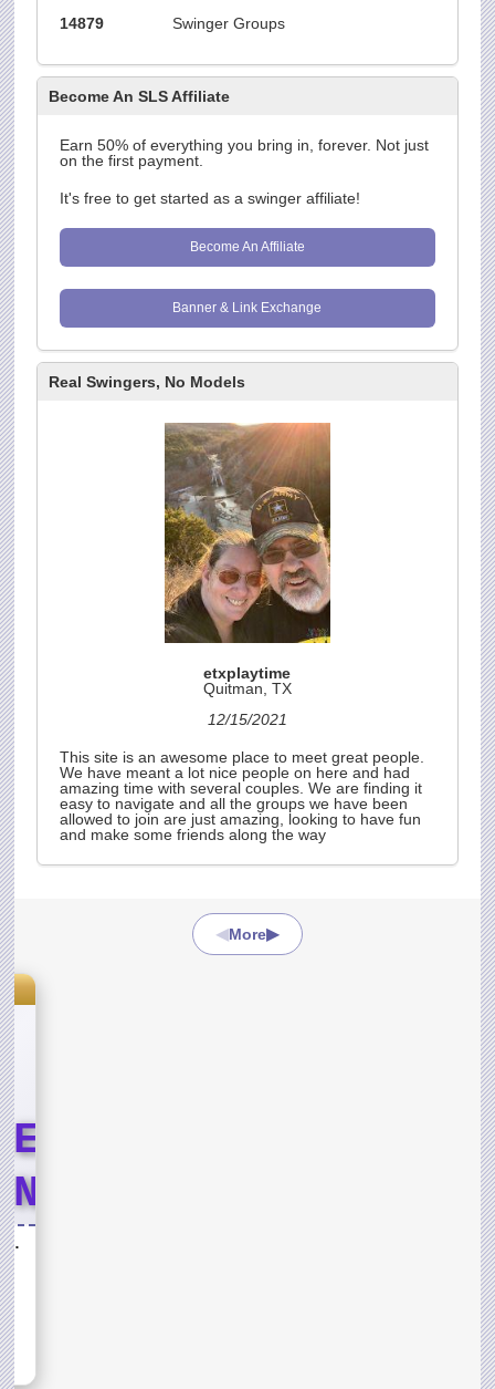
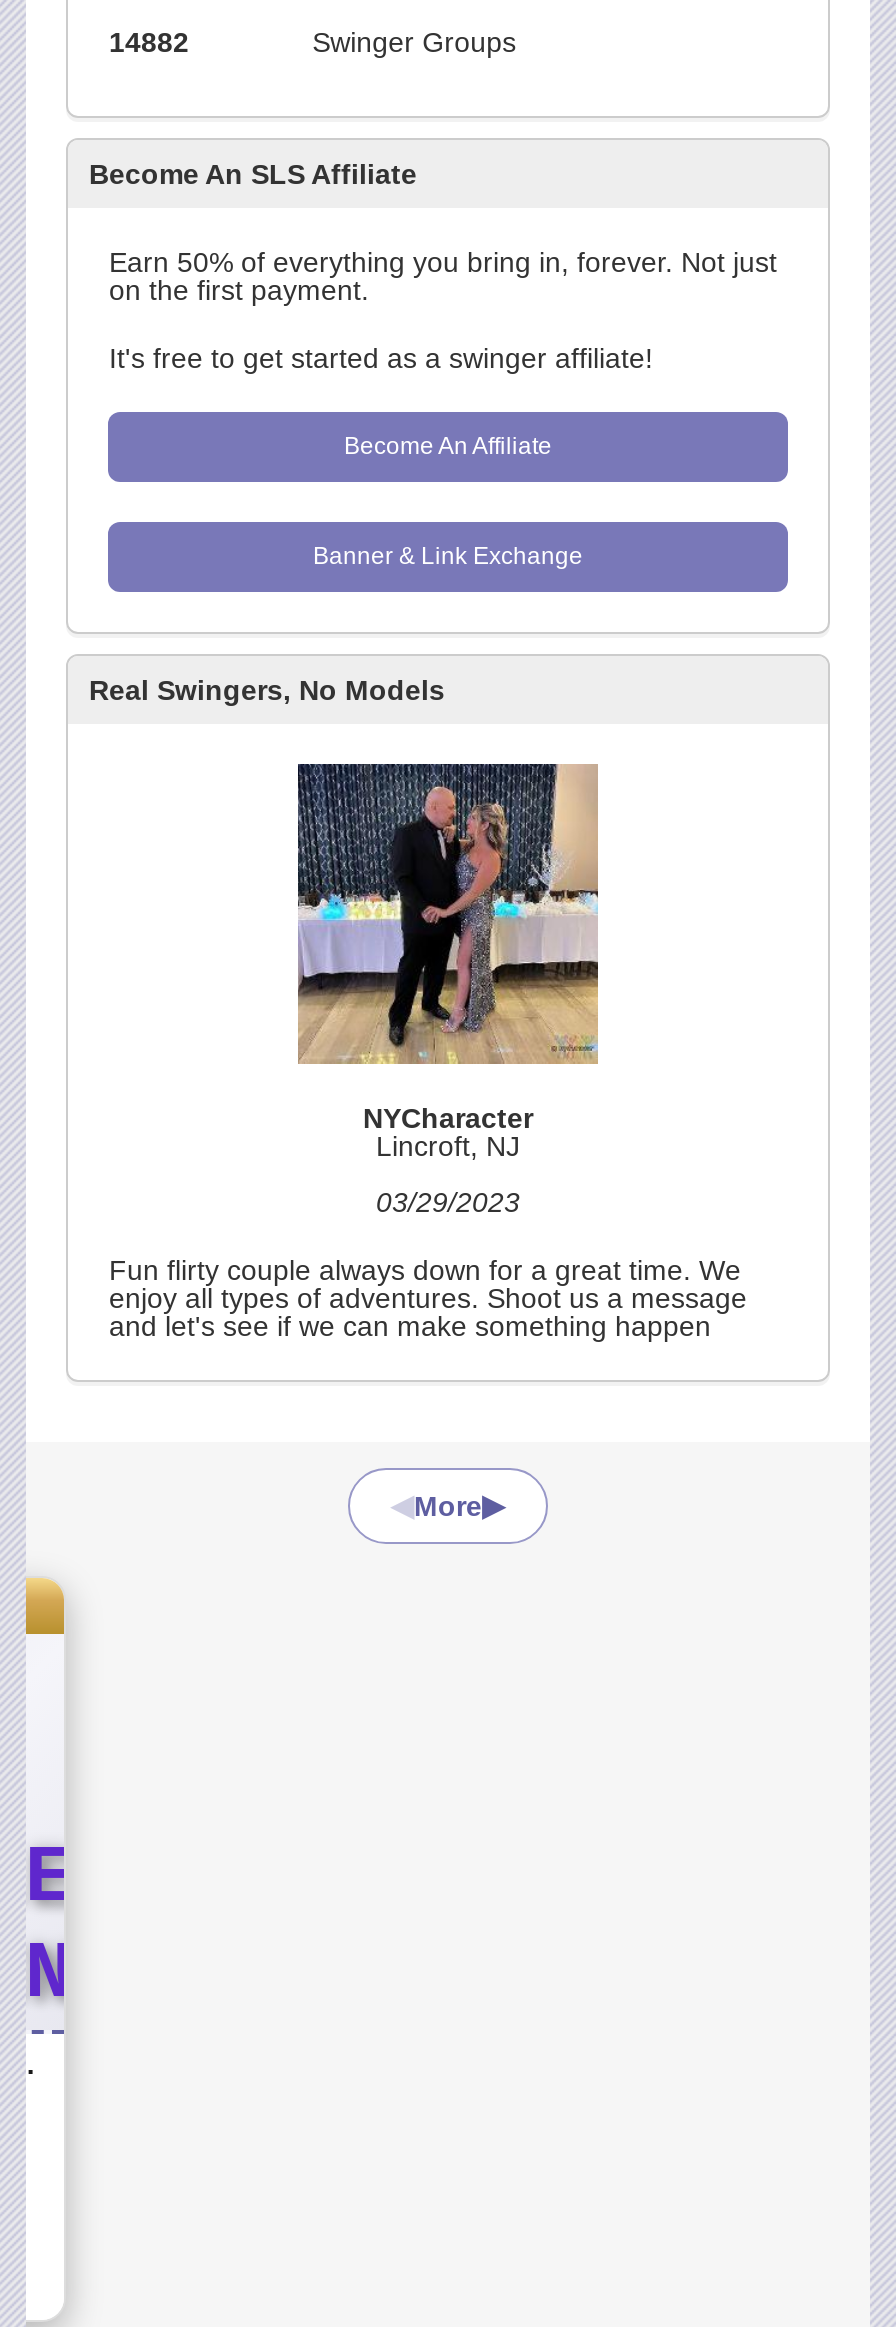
[60,14,104,32] 14879 -> [109,25,189,57] 14882
[164,422,331,697] [image] | etxplaytime | Quitman, TX -> [298,762,598,1161] [image] | NYCharacter | Lincroft, NJ
[208,711,287,728] 12/15/2021 -> [376,1185,520,1217] 03/29/2023
[60,748,425,843] This site is an awesome place to meet great people. | We have meant a lot nice people on here and had | amazing time with several couples. We are finding it | easy to navigate and all the groups we have been | allowed to join are just amazing, looking to have fun | and make some friends along the way -> [109,1253,747,1341] Fun flirty couple always down for a great time. We | enjoy all types of adventures. Shoot us a message | and let's see if we can make something happen

